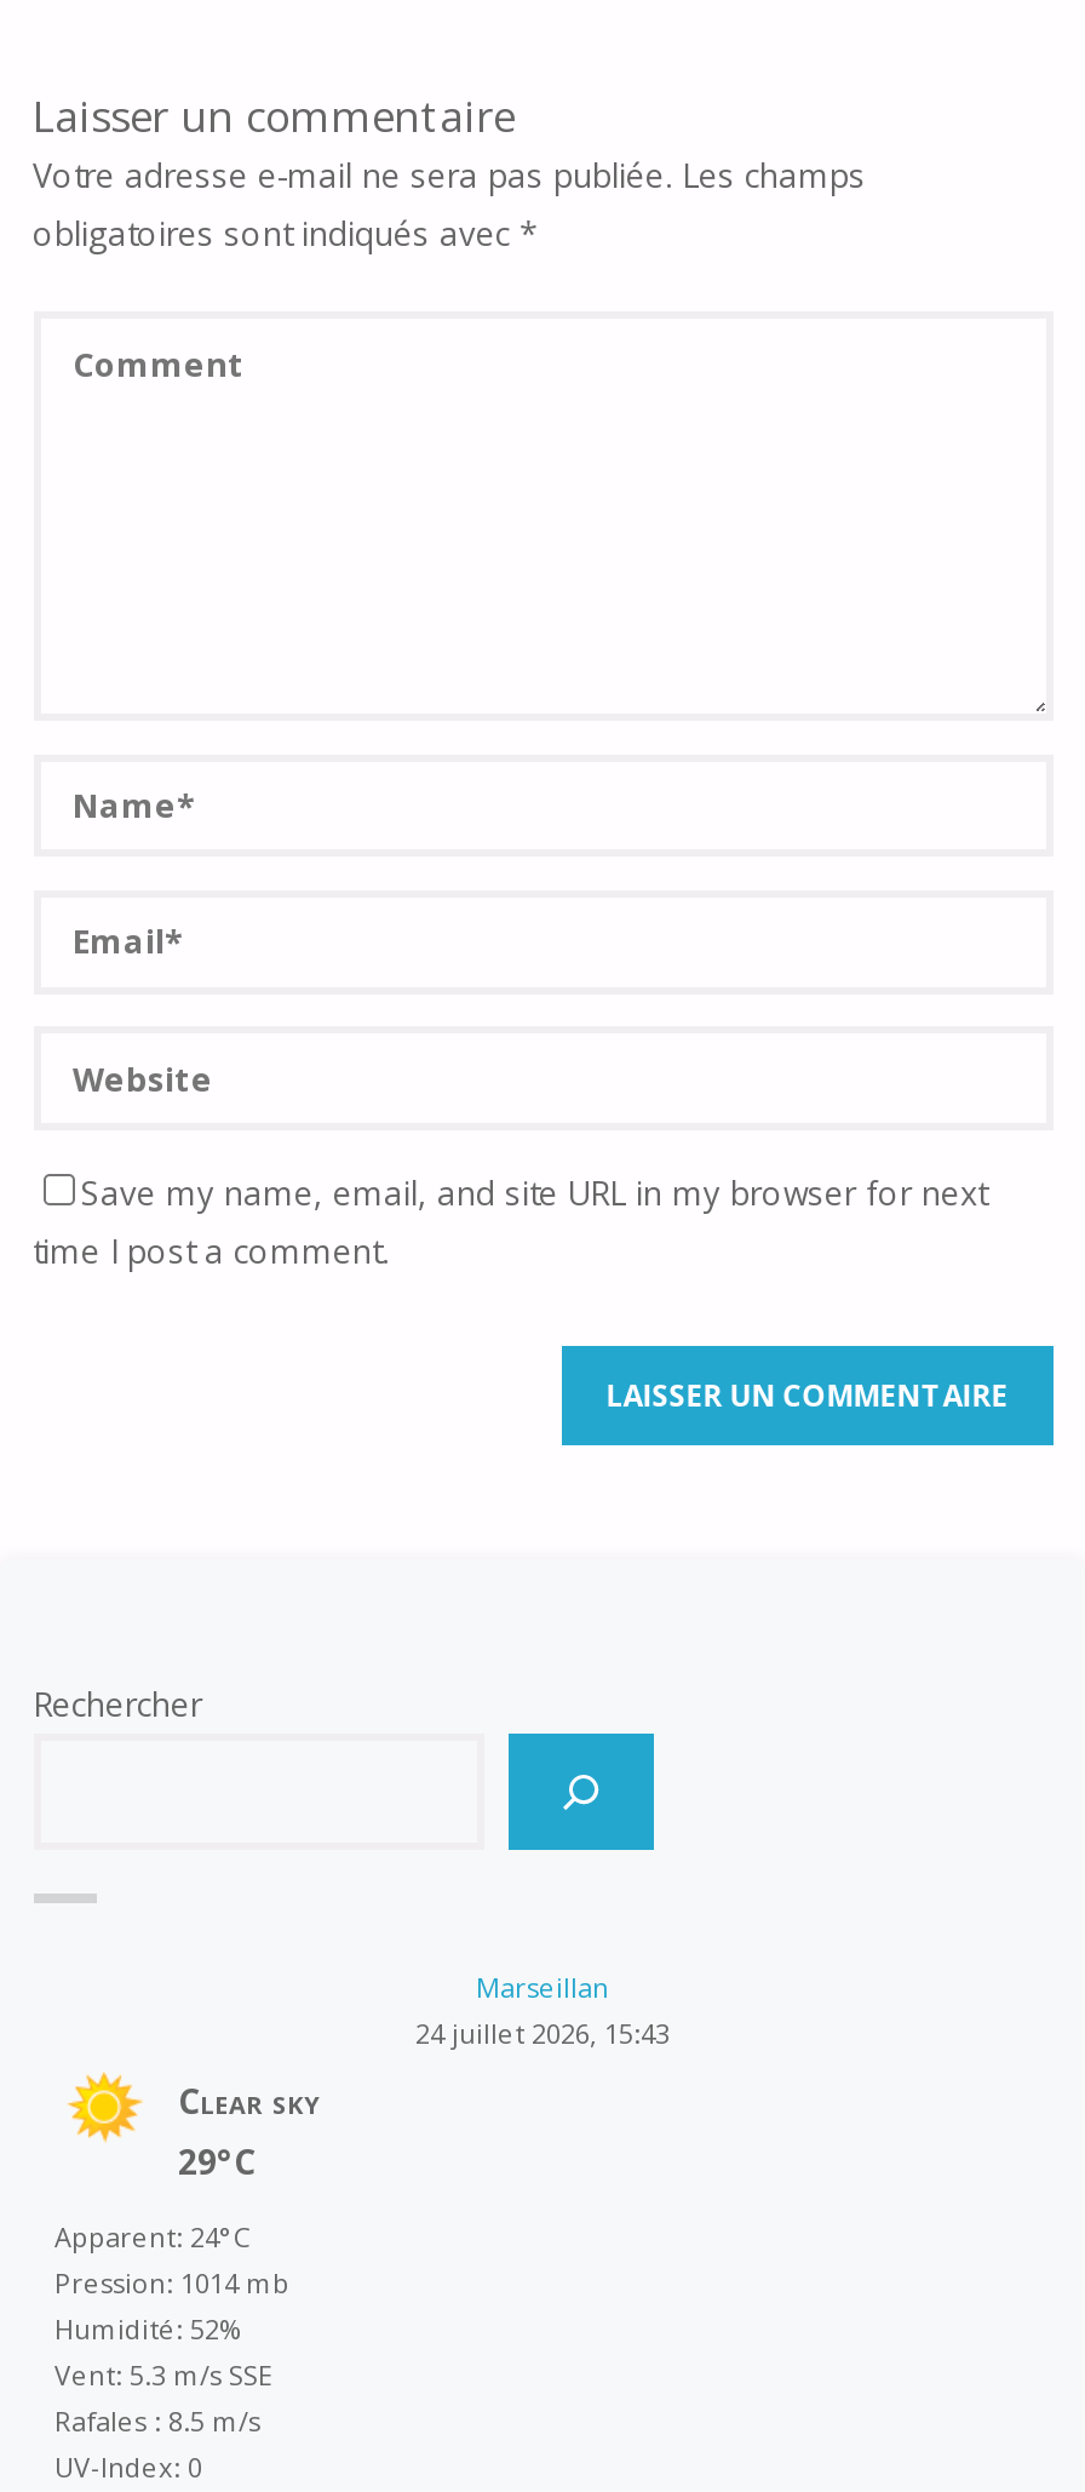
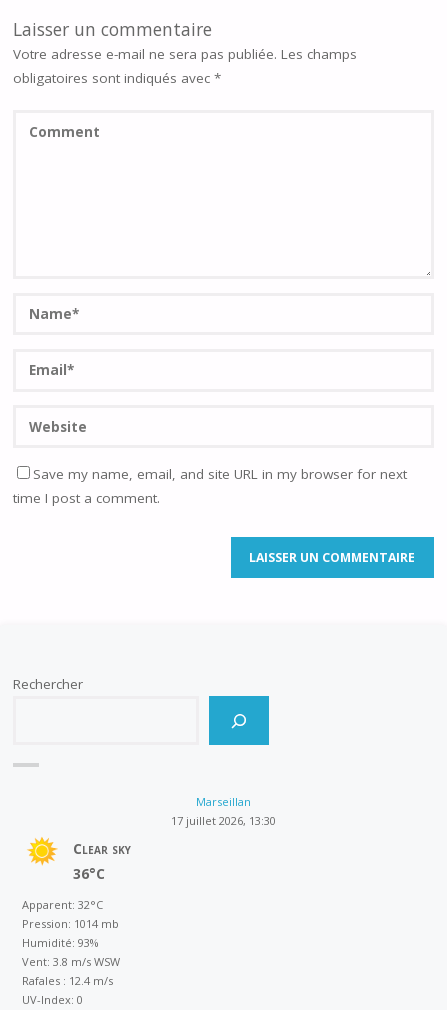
[415,2015,670,2051] 24 juillet 2026, 15:43 -> [170,813,275,828] 17 juillet 2026, 13:30
[178,2138,256,2184] 29°C -> [72,864,104,883] 36°C
[54,2218,251,2255] Apparent: 24°C -> [21,897,102,912] Apparent: 32°C
[54,2310,241,2347] Humidité: 52% -> [21,935,98,950] Humidité: 93%
[54,2356,272,2393] Vent: 5.3 m/s SSE -> [21,954,119,969] Vent: 3.8 m/s WSW
[54,2402,260,2439] Rafales : 8.5 m/s -> [21,973,112,988] Rafales : 12.4 m/s

